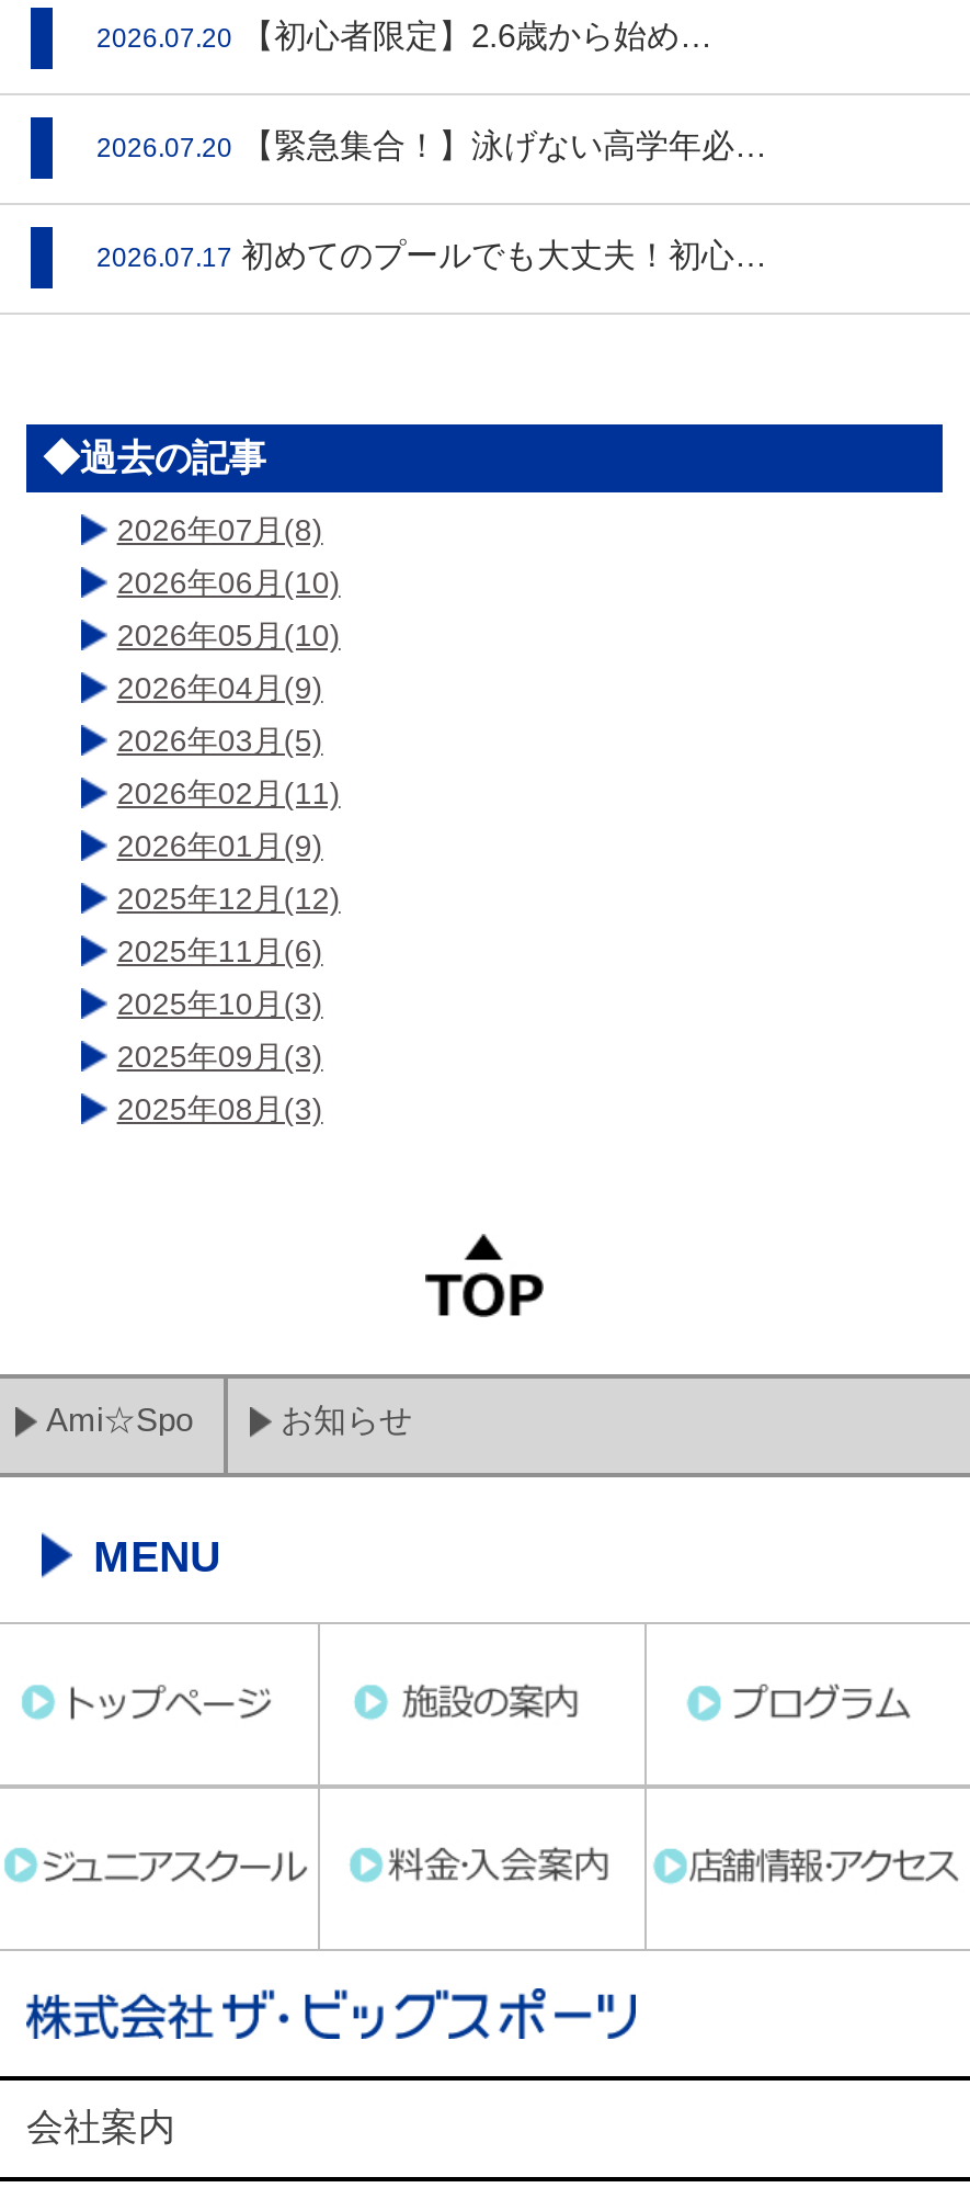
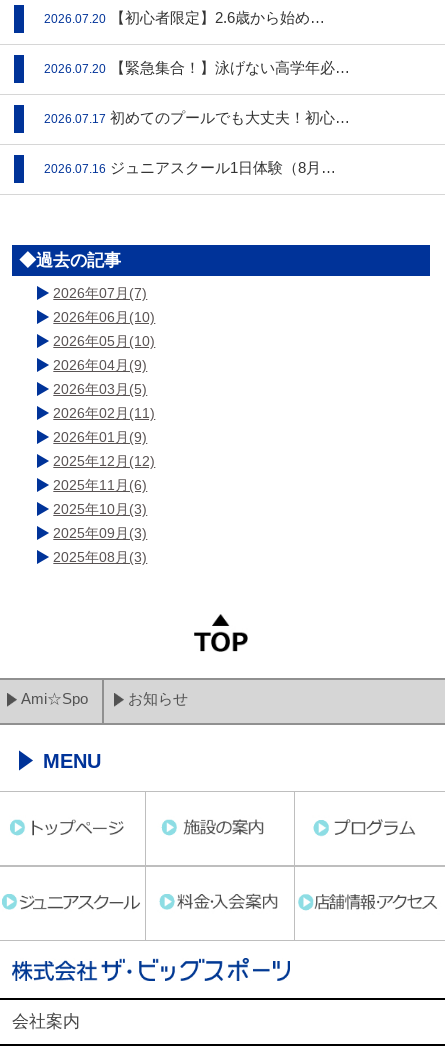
none -> [44,159,336,176] 2026.07.16ジュニアスクール1日体験（8月…
[117,512,323,547] 2026年07月(8) -> [53,285,147,301] 2026年07月(7)

